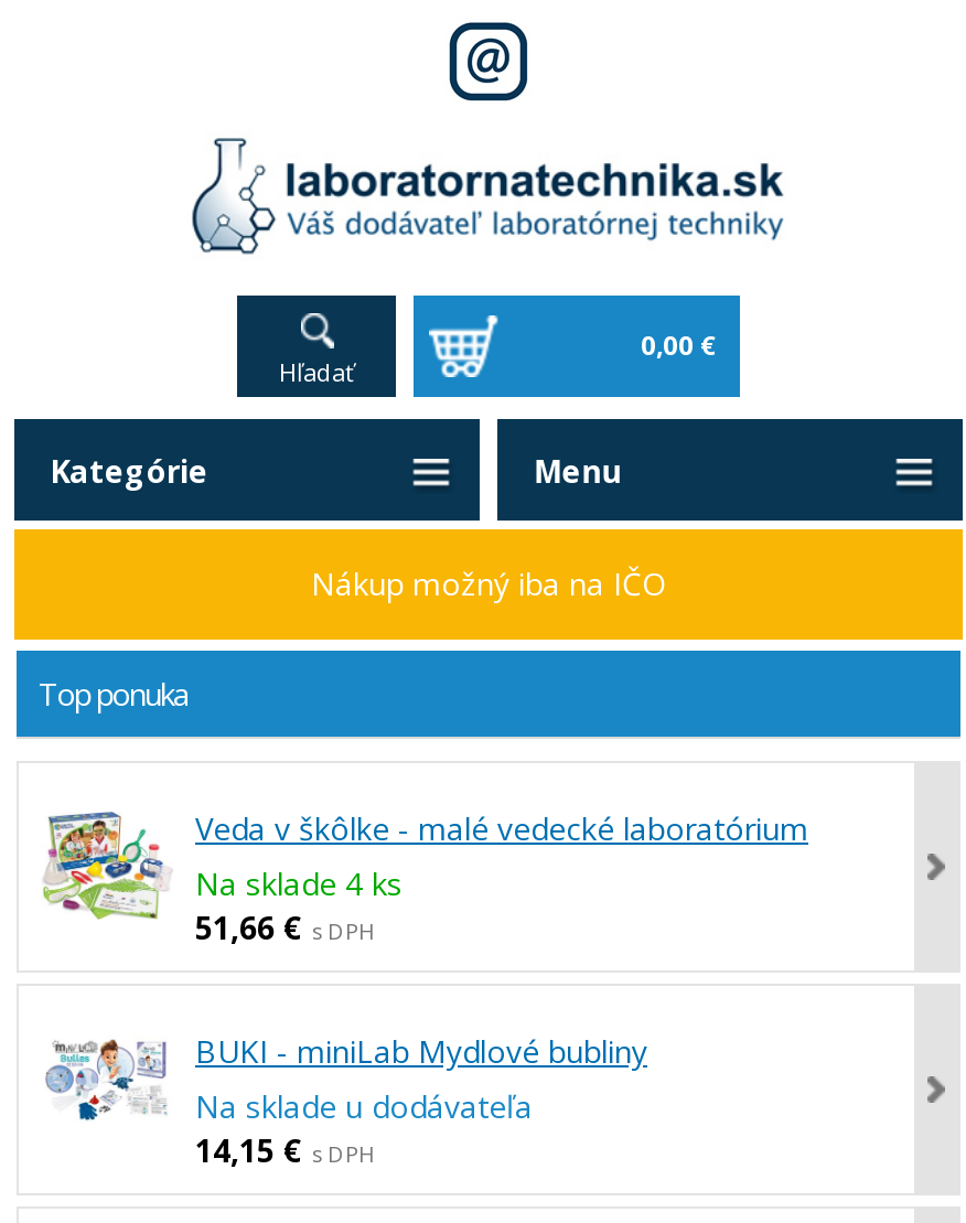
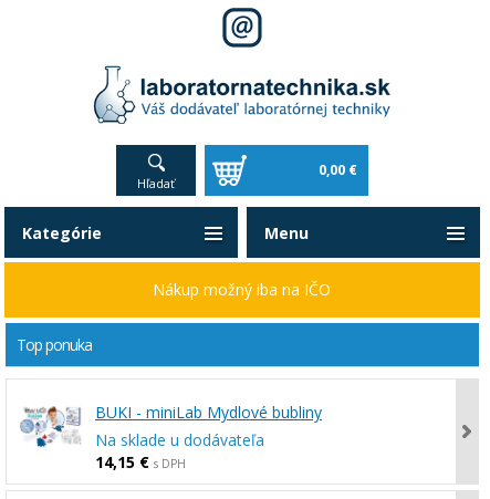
[41,807,808,948] [image] | Veda v škôlke - malé vedecké laboratórium | Na sklade 4 ks | 51,66 €s DPH -> none

